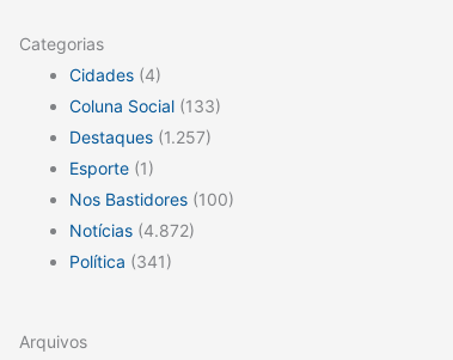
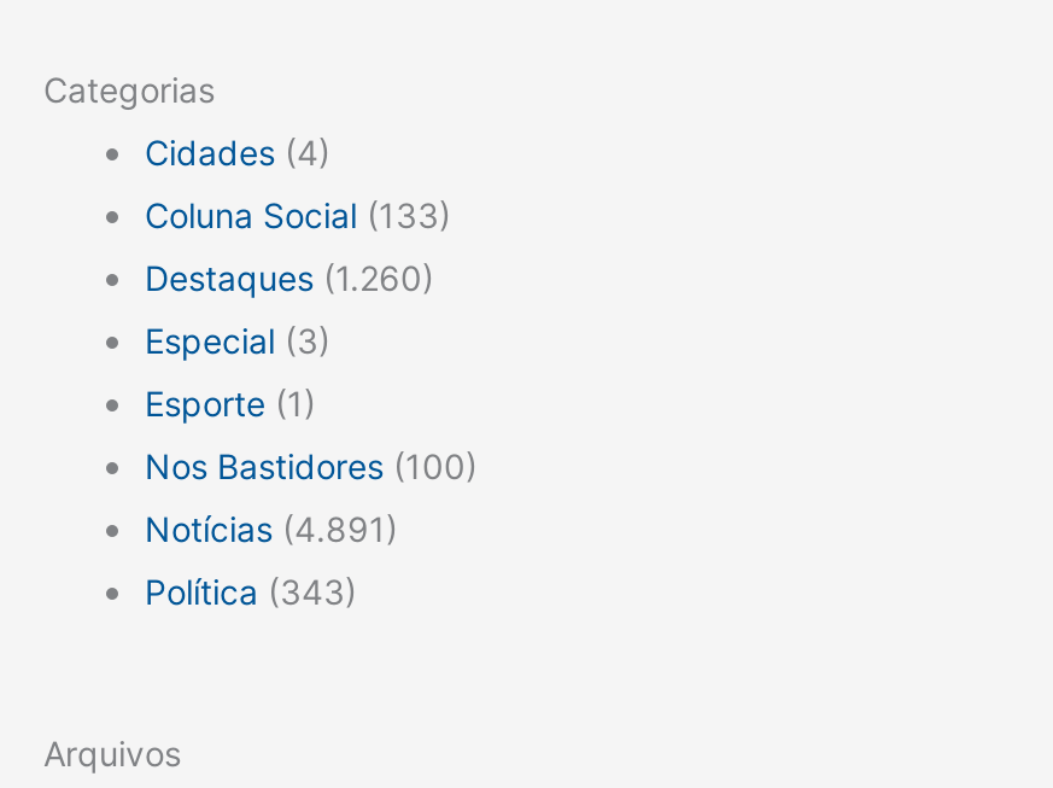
[69,127,212,147] Destaques (1.257) -> [145,257,434,361] Destaques (1.260) | Especial (3)
[69,220,195,240] Notícias (4.872) -> [145,508,398,549] Notícias (4.891)
[69,251,172,271] Política (341) -> [145,571,357,612] Política (343)

